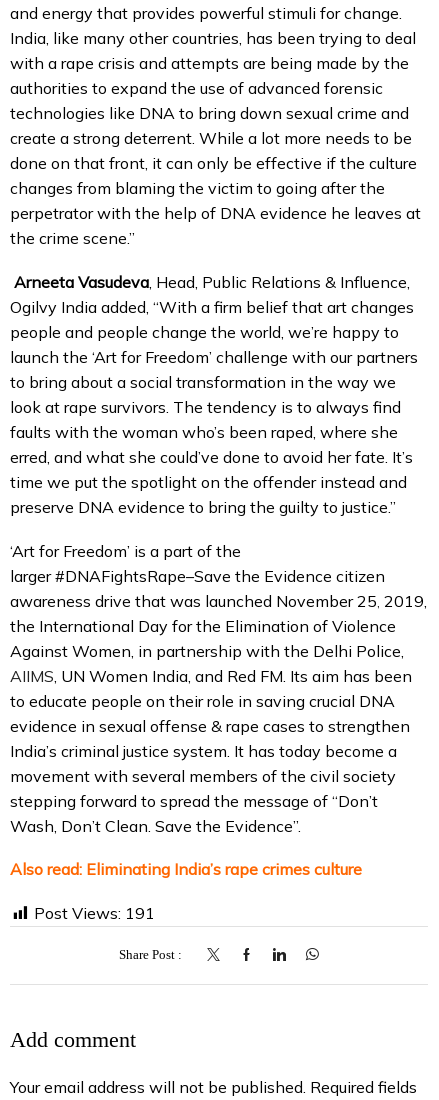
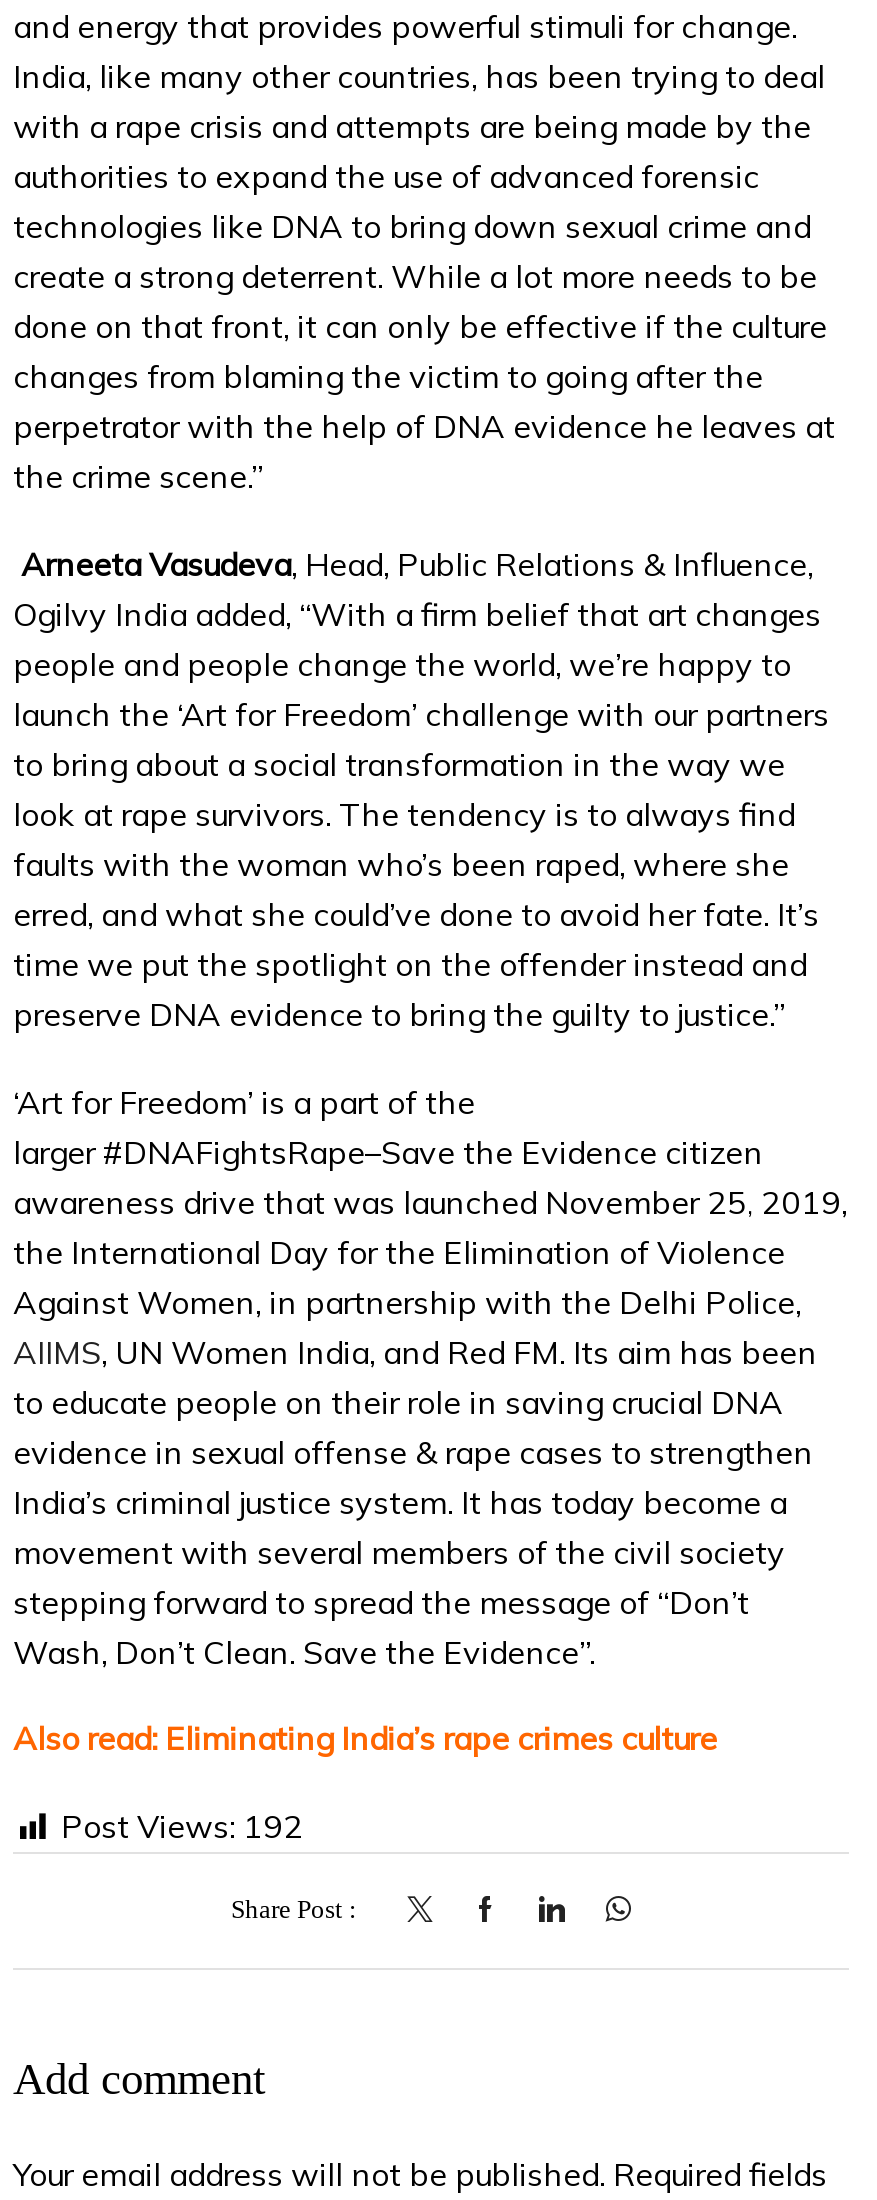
[34,903,155,923] Post Views: 191 -> [61,1805,303,1845] Post Views: 192

